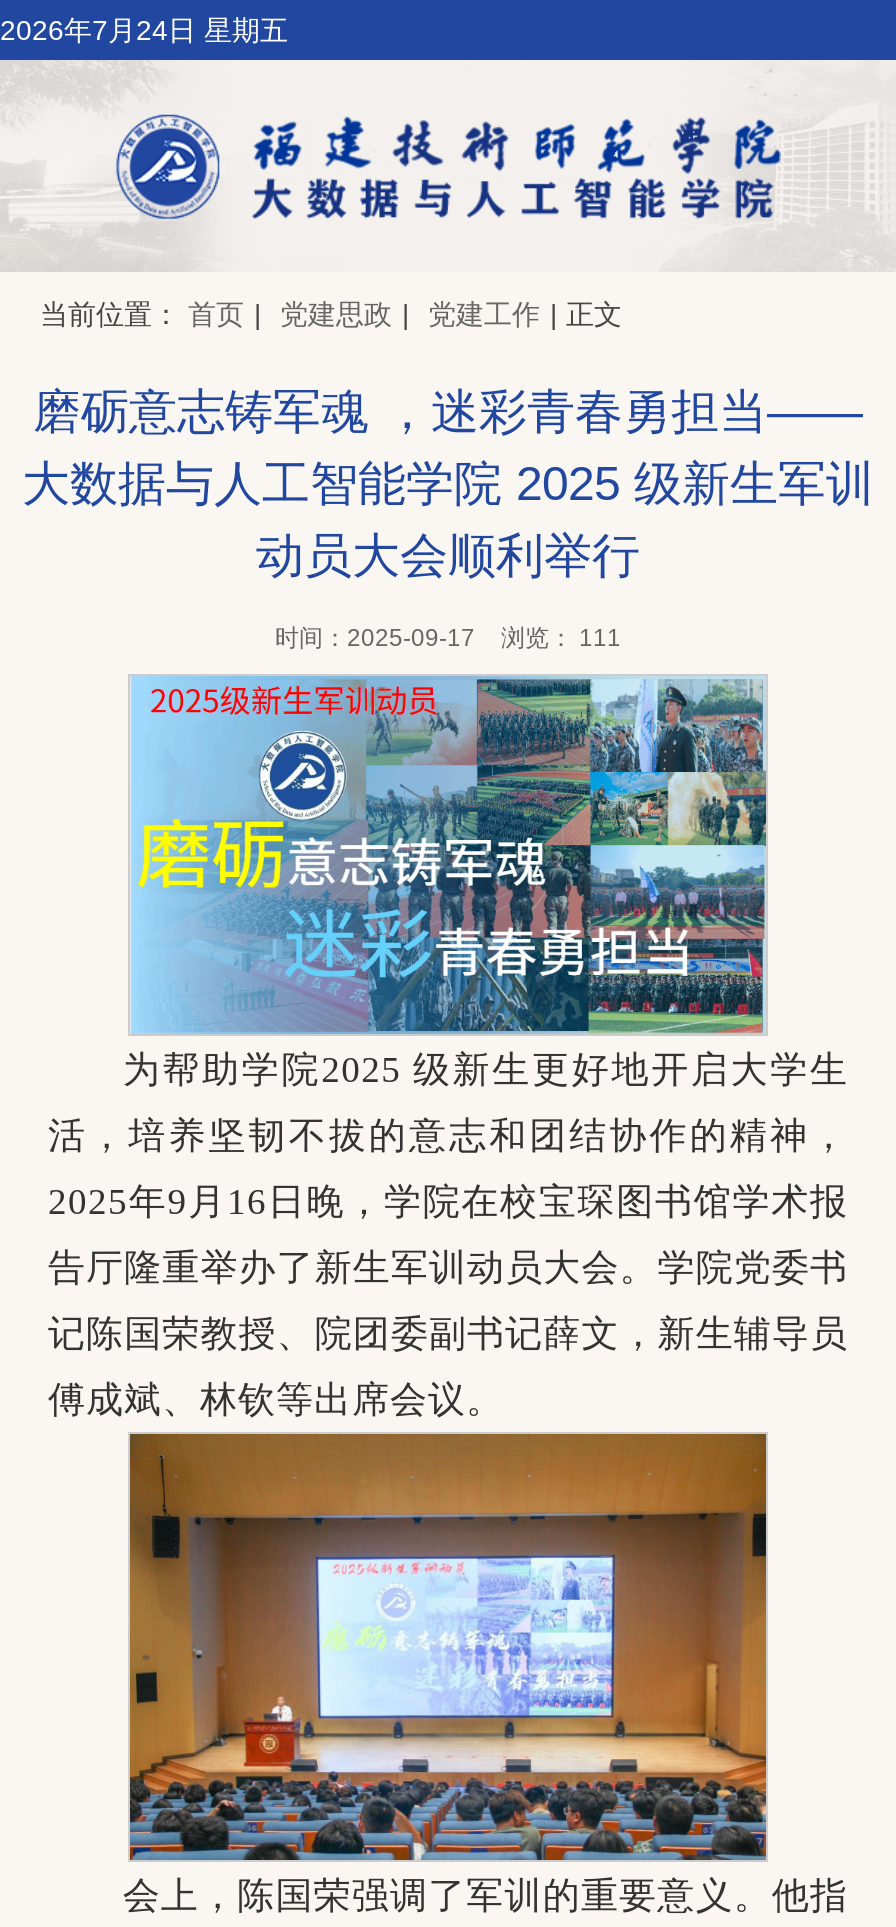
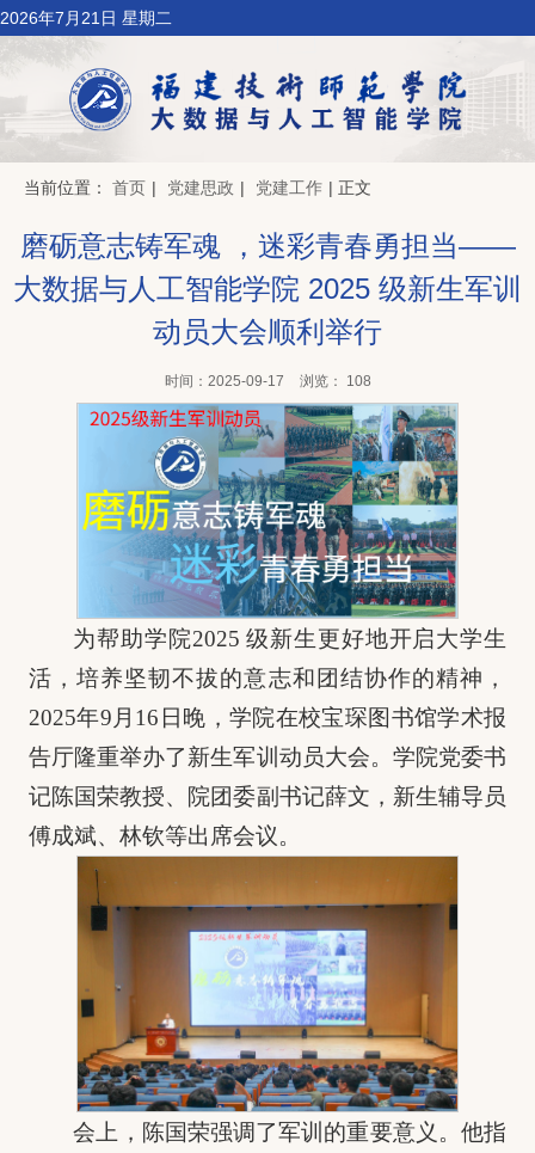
[0,14,288,46] 2026年7月24日 星期五 -> [0,8,172,27] 2026年7月21日 星期二
[275,624,621,652] 时间：2025-09-17 浏览：111 -> [164,373,371,390] 时间：2025-09-17 浏览：108

